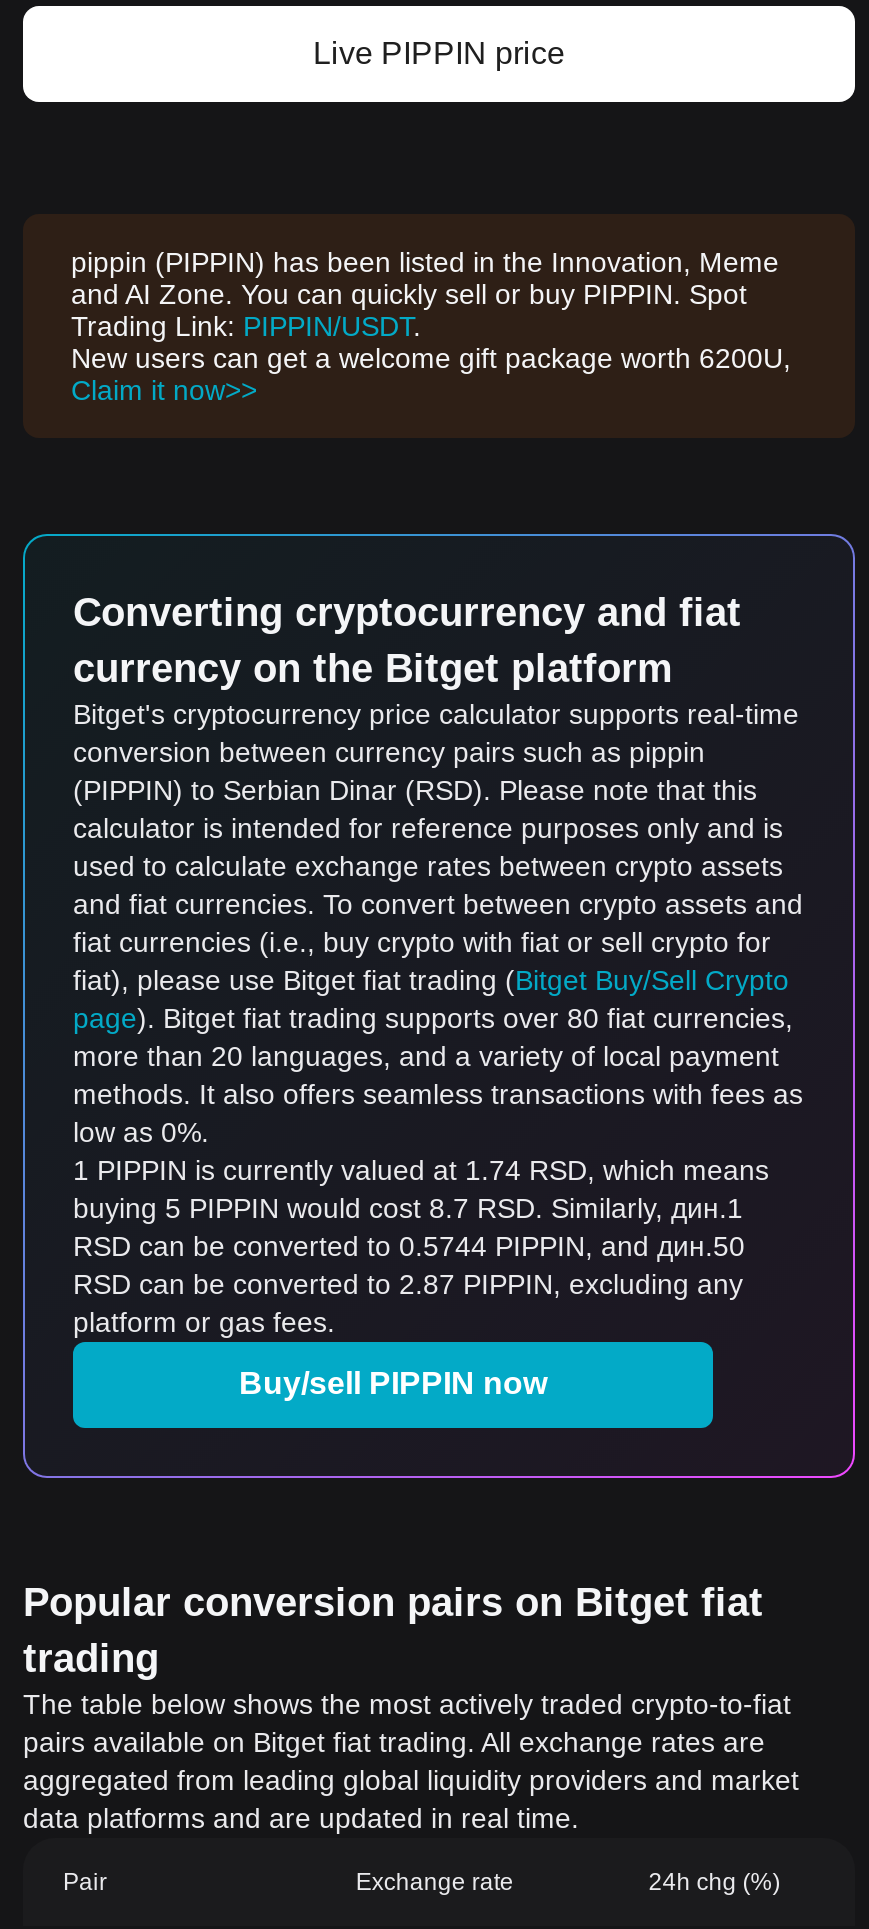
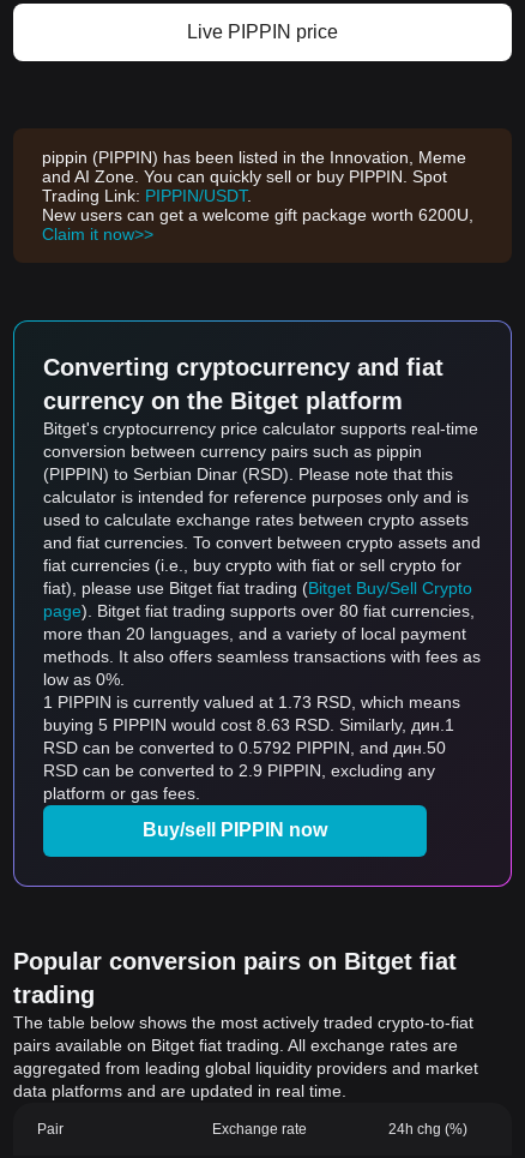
[73,1154,769,1186] 1 PIPPIN is currently valued at 1.74 RSD, which means -> [43,692,460,712] 1 PIPPIN is currently valued at 1.73 RSD, which means
[73,1192,743,1224] buying 5 PIPPIN would cost 8.7 RSD. Similarly, дин.1 -> [43,715,454,734] buying 5 PIPPIN would cost 8.63 RSD. Similarly, дин.1
[73,1230,745,1262] RSD can be converted to 0.5744 PIPPIN, and дин.50 -> [43,738,446,757] RSD can be converted to 0.5792 PIPPIN, and дин.50
[73,1268,743,1300] RSD can be converted to 2.87 PIPPIN, excluding any -> [43,761,435,780] RSD can be converted to 2.9 PIPPIN, excluding any

